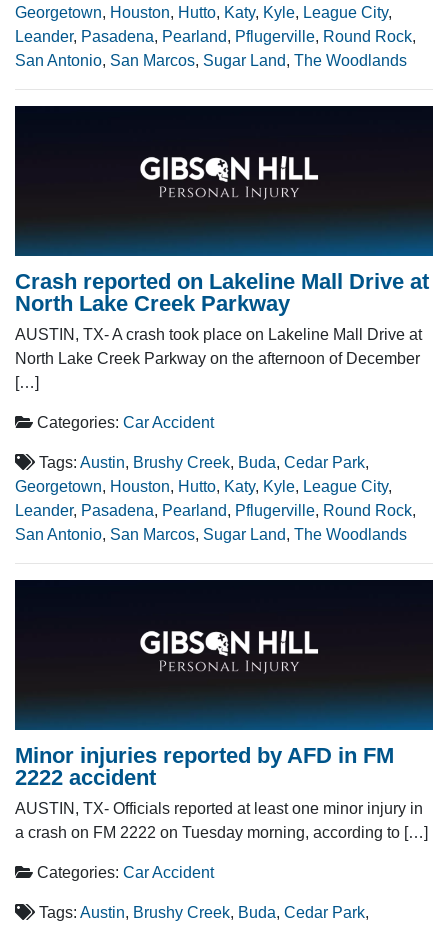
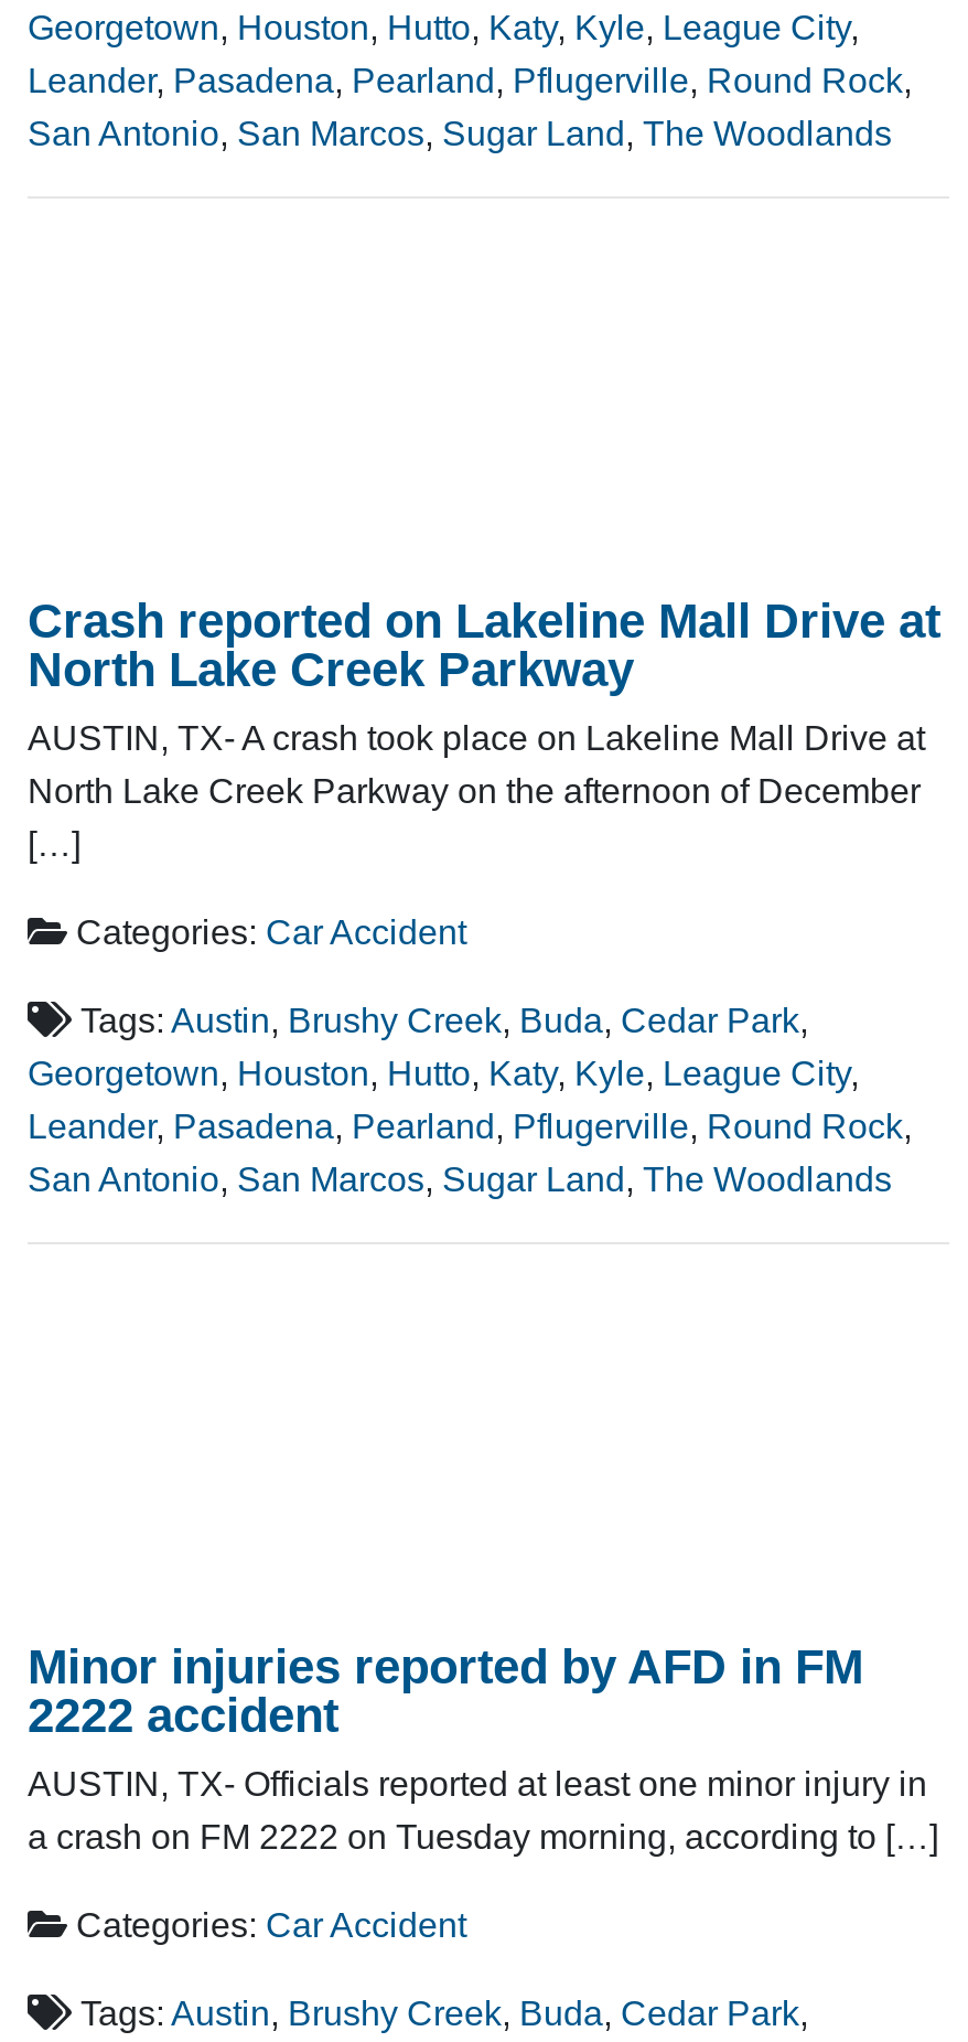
[14,105,434,257] [image] -> none
[14,579,434,731] [image] -> none

